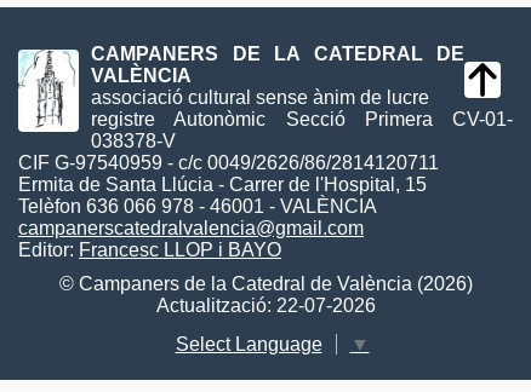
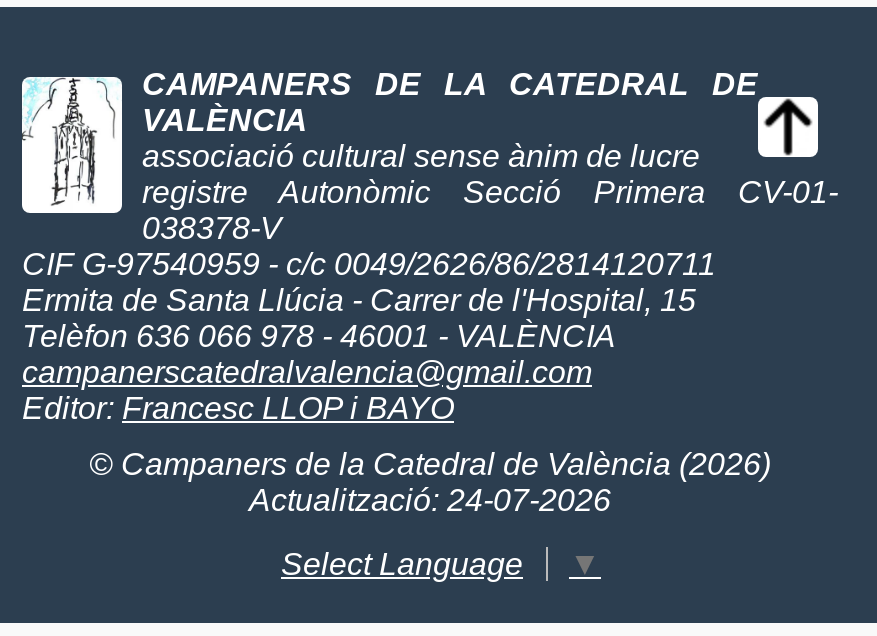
[156,295,375,316] Actualització: 22-07-2026 -> [249,483,611,517] Actualització: 24-07-2026

